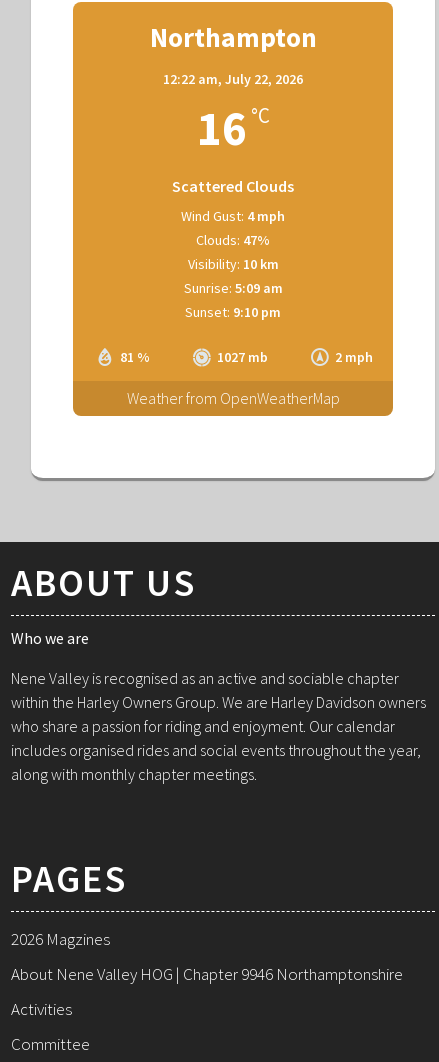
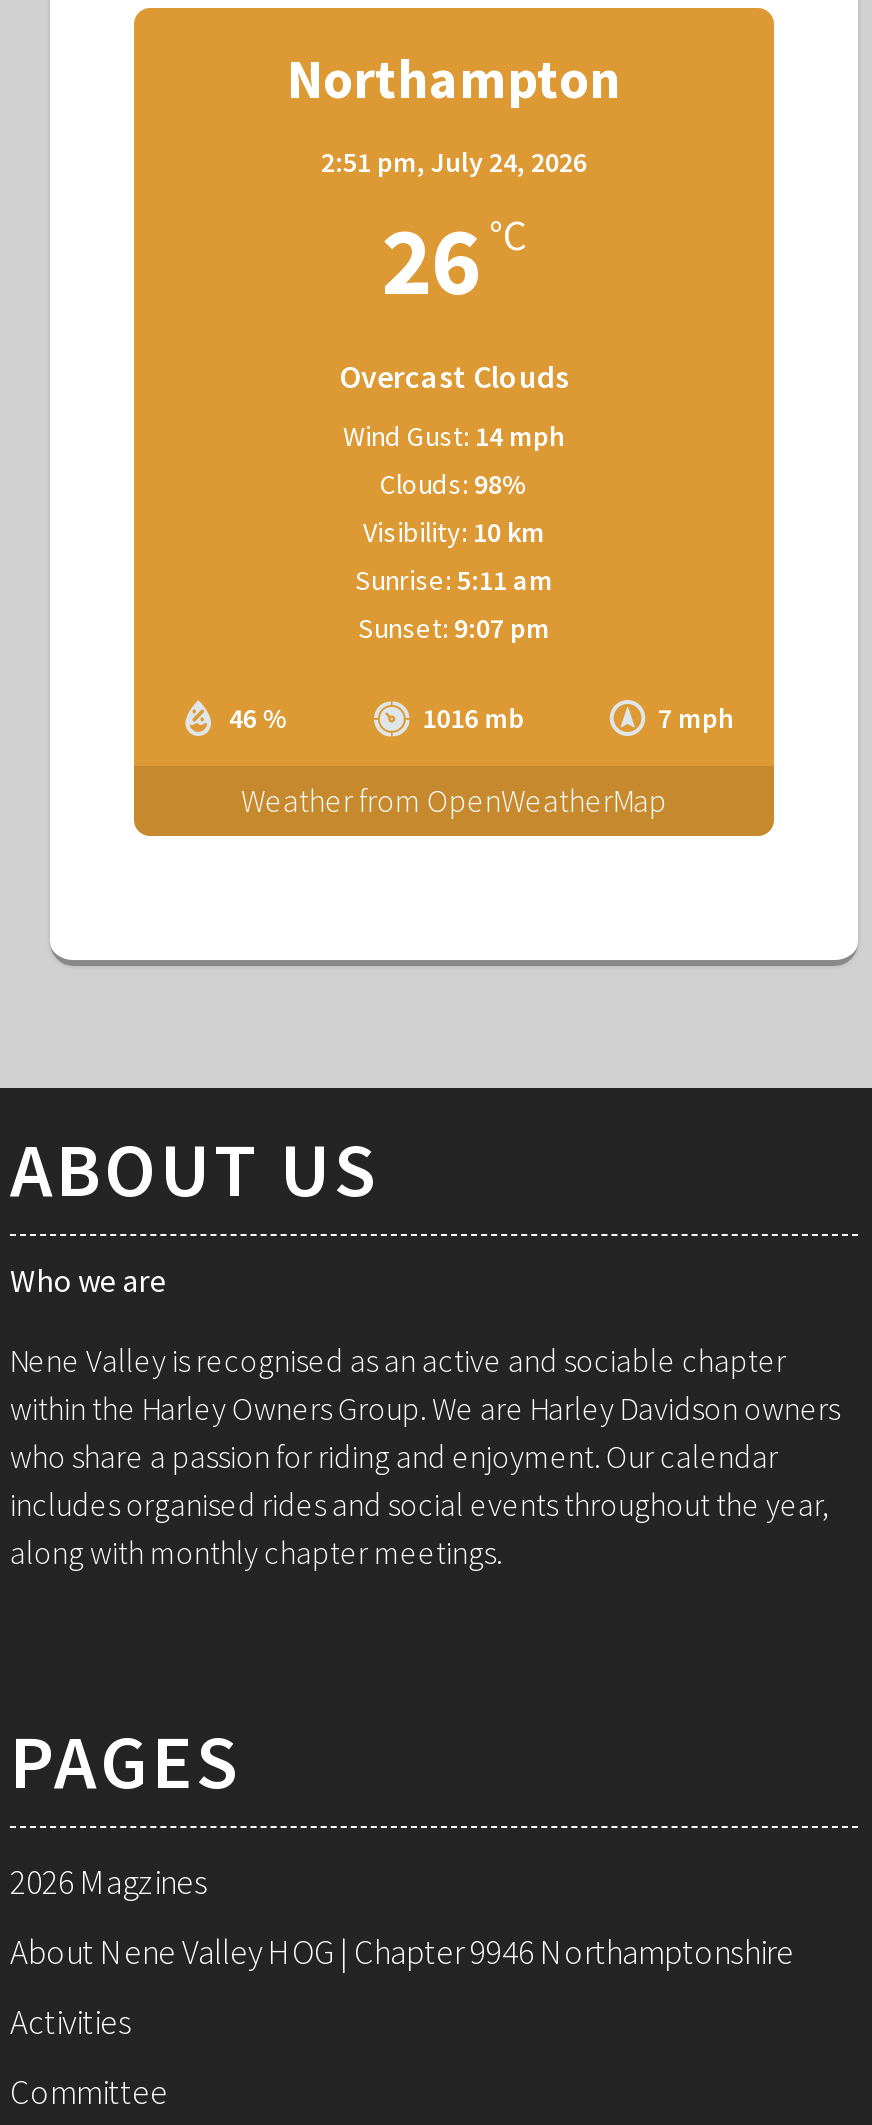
[163,70,303,88] 12:22 am, July 22, 2026 -> [321,143,587,179] 2:51 pm, July 24, 2026
[196,98,269,158] 16 °C -> [381,199,527,319] 26 °C
[172,176,294,196] Scattered Clouds -> [339,355,569,395] Overcast Clouds
[181,207,285,225] Wind Gust: 4 mph -> [343,417,565,453] Wind Gust: 14 mph
[196,231,270,249] Clouds: 47% -> [380,465,528,501] Clouds: 98%
[183,279,282,297] Sunrise: 5:09 am -> [355,561,553,597] Sunrise: 5:11 am
[185,303,281,321] Sunset: 9:10 pm -> [358,609,550,645] Sunset: 9:07 pm
[120,348,150,366] 81 % -> [229,699,289,735] 46 %
[217,348,268,366] 1027 mb -> [422,699,524,735] 1016 mb
[335,348,373,366] 2 mph -> [658,699,734,735] 7 mph

